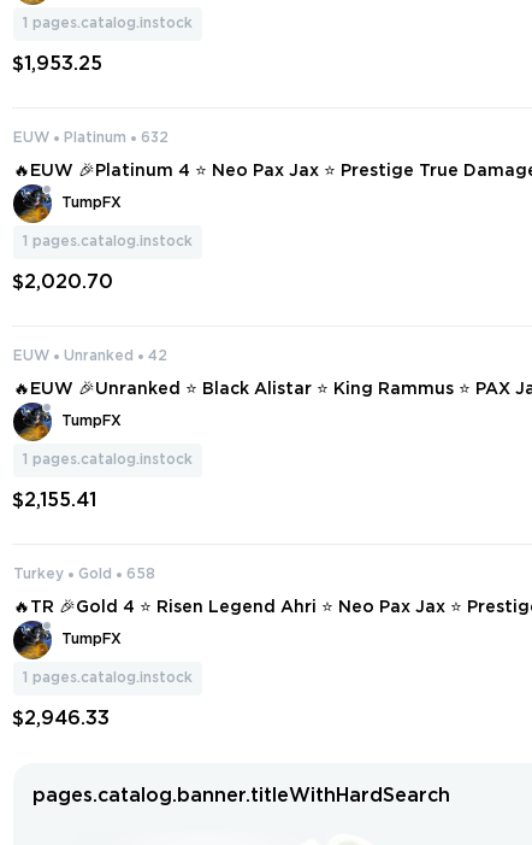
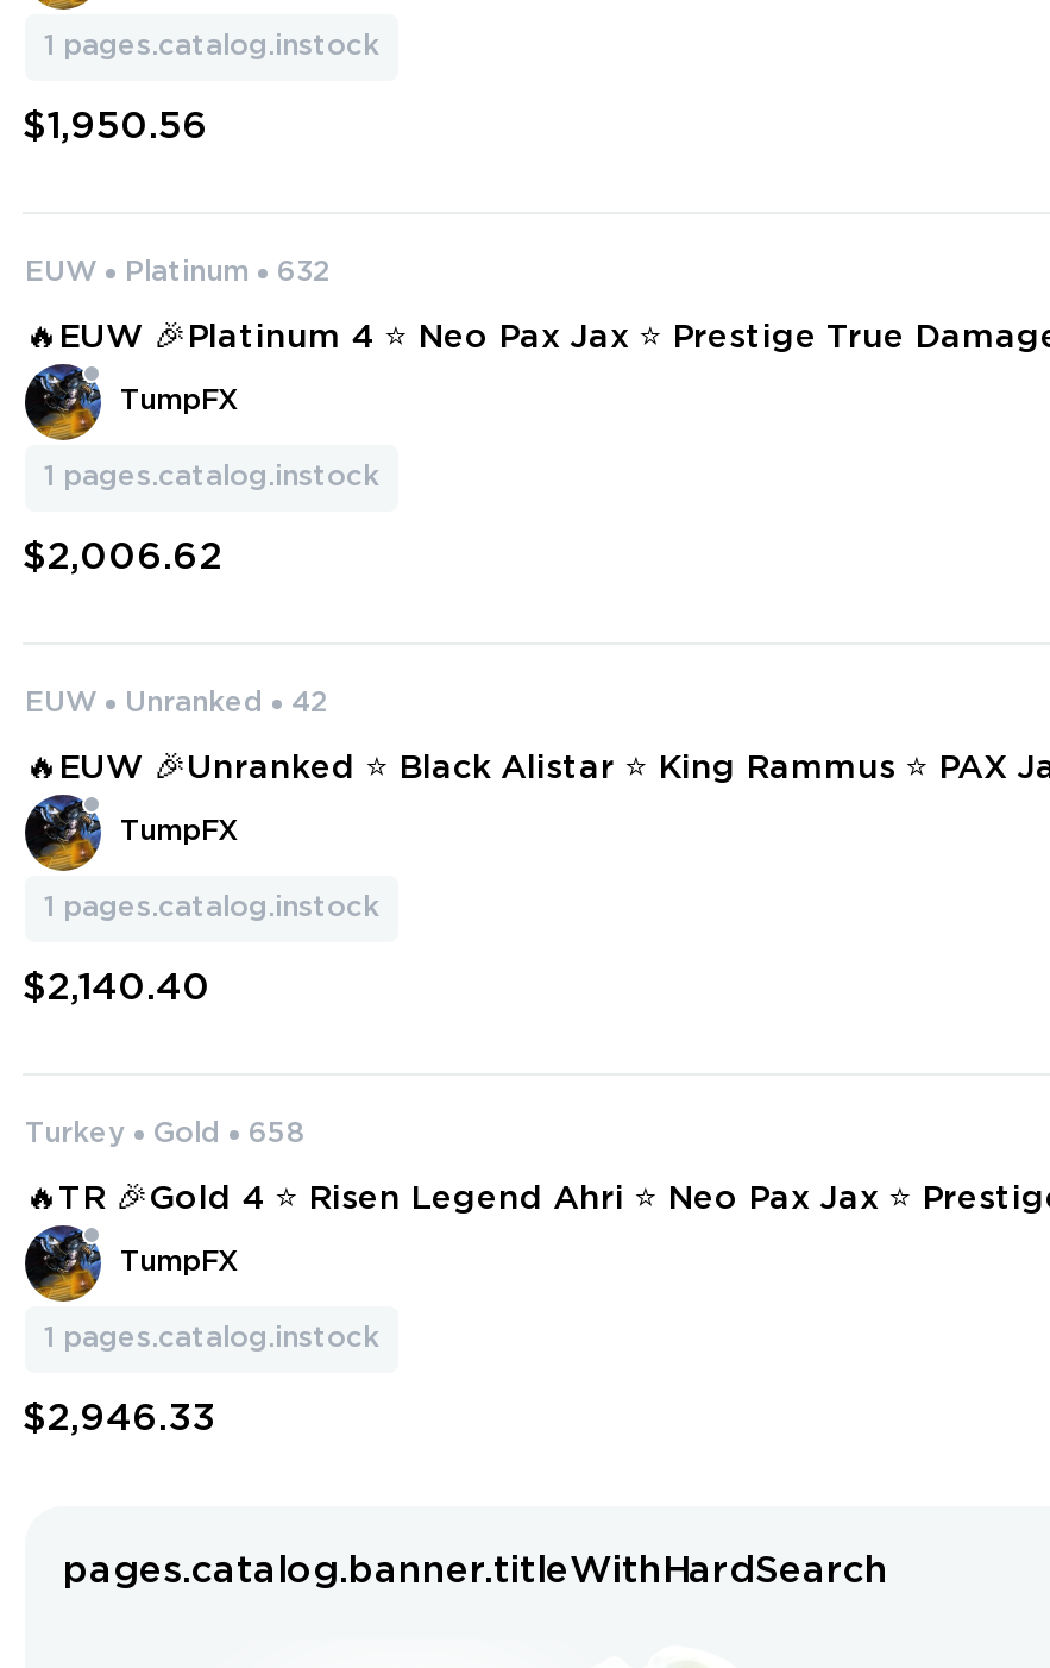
[12,55,102,74] $1,953.25 -> [23,109,208,145] $1,950.56
[12,274,113,292] $2,020.70 -> [23,540,222,576] $2,006.62
[12,492,96,510] $2,155.41 -> [23,971,210,1007] $2,140.40

